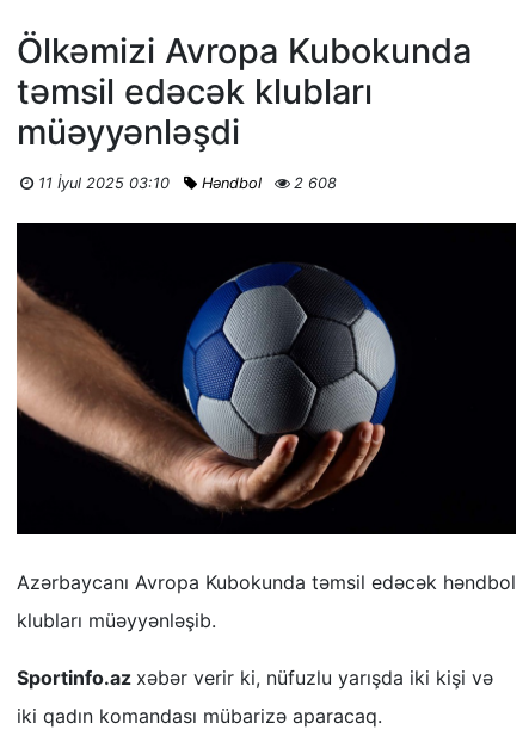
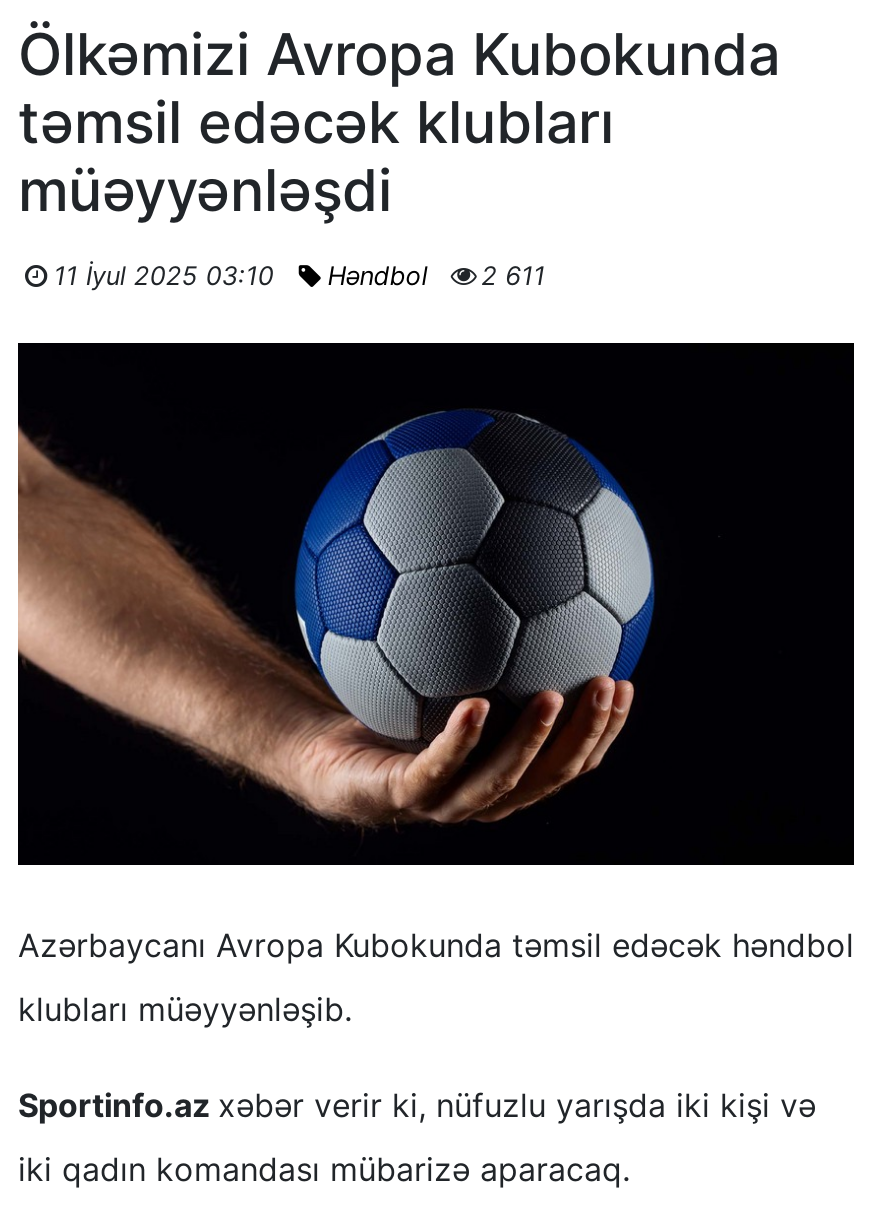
[38,175,336,193] 11 İyul 2025 03:10 Həndbol 2 608 -> [54,262,545,292] 11 İyul 2025 03:10 Həndbol 2 611

